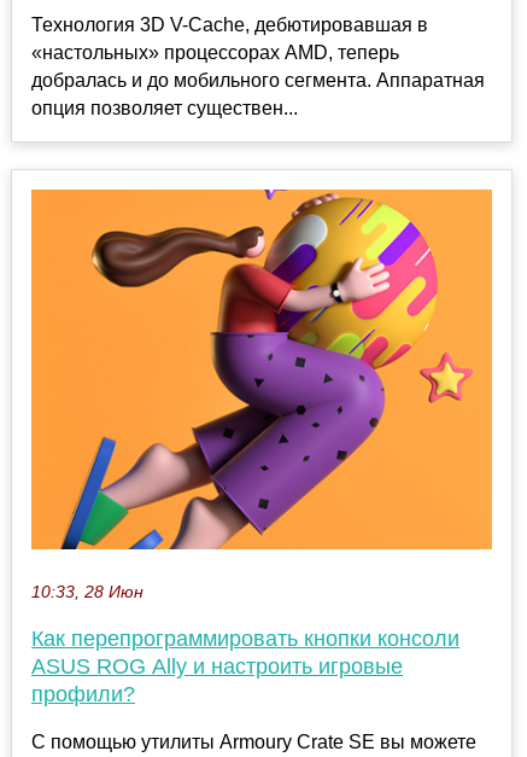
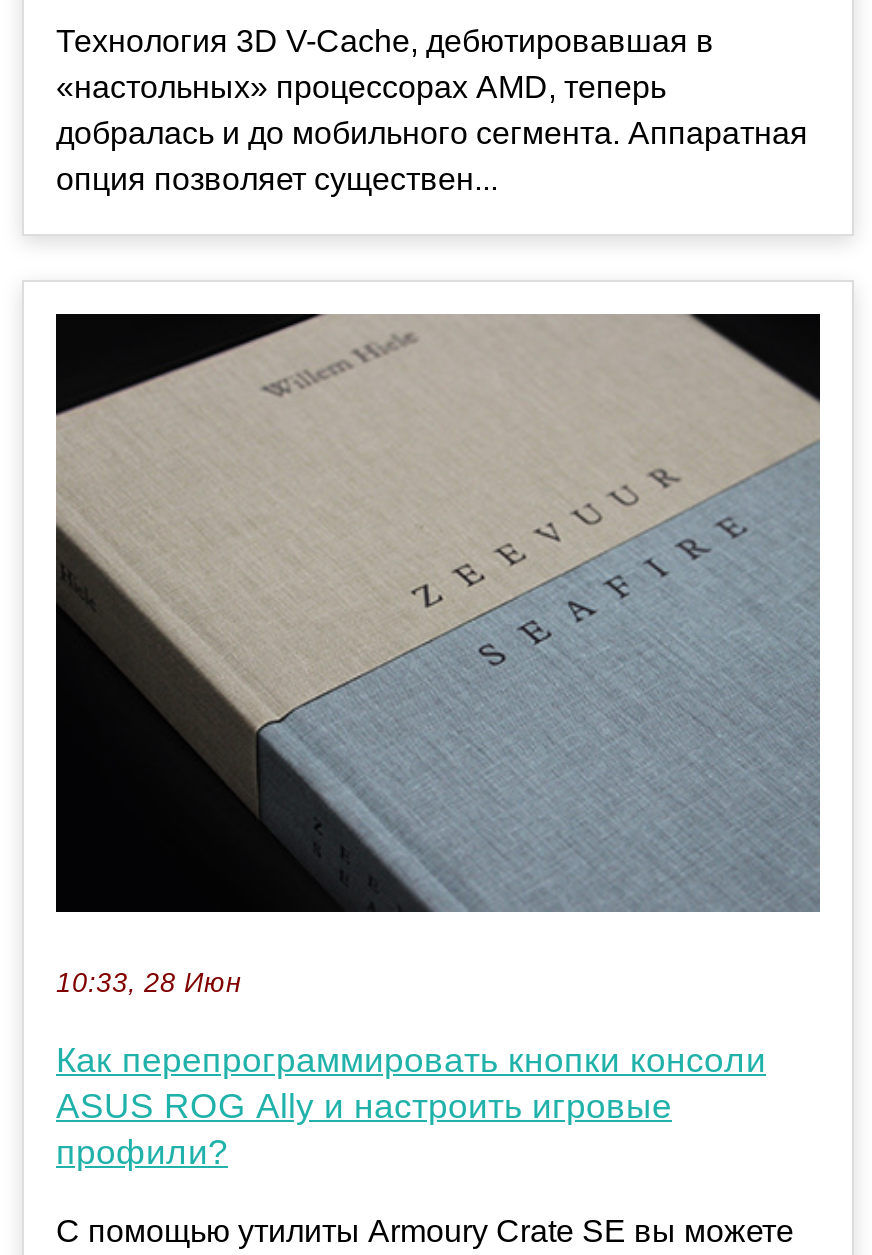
[30,188,493,551] [image] -> [54,311,822,915] [image]

